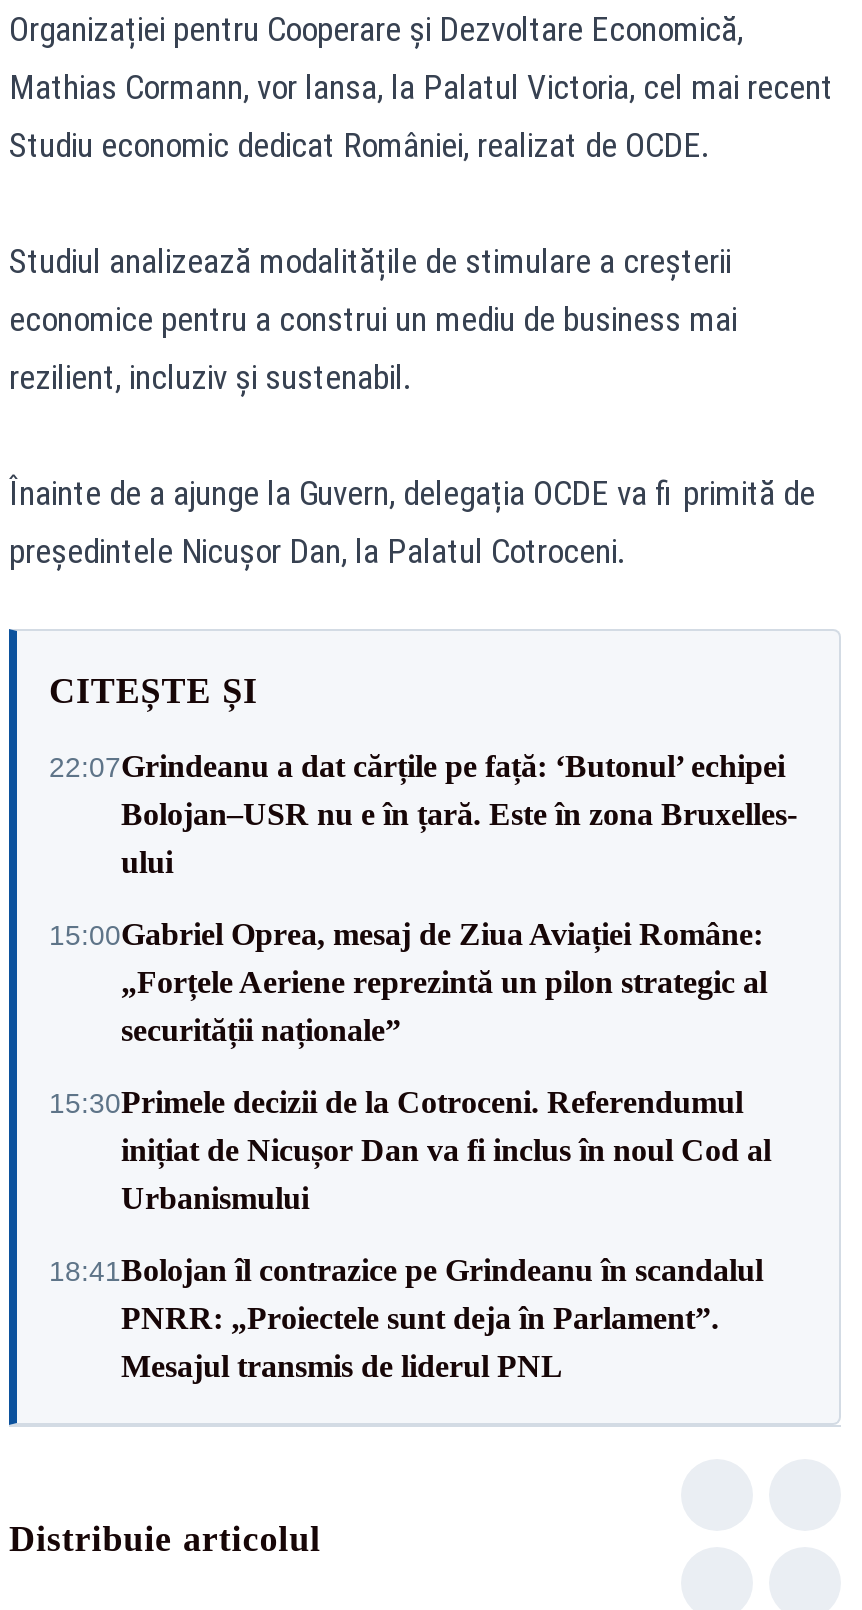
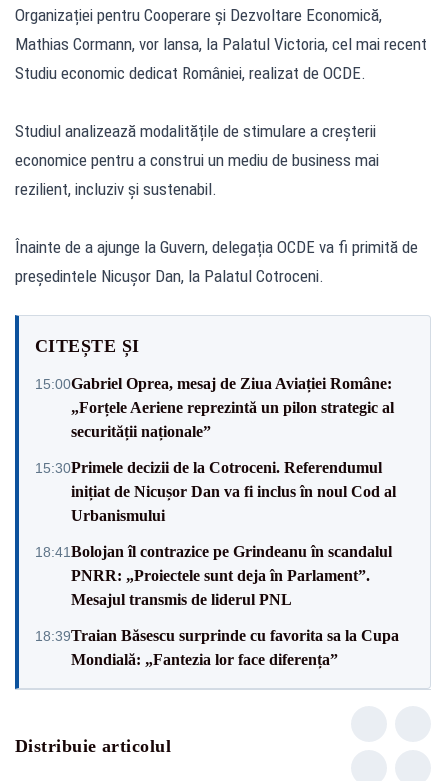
[49,749,797,879] 22:07Grindeanu a dat cărțile pe față: ‘Butonul’ echipei | Bolojan–USR nu e în țară. Este în zona Bruxelles- | ului -> none
moved [49,917,771,1383] -> [35,374,396,607]: 15:00Gabriel Oprea, mesaj de Ziua Aviației Române: | „Forțele Aeriene reprezintă un pilon strategic al | securității naționale” | ... | PNRR: „Proiectele sunt deja în Parlament”. | Mesajul transmis de liderul PNL
none -> [35,626,399,667] 18:39Traian Băsescu surprinde cu favorita sa la Cupa | Mondială: „Fantezia lor face diferența”

